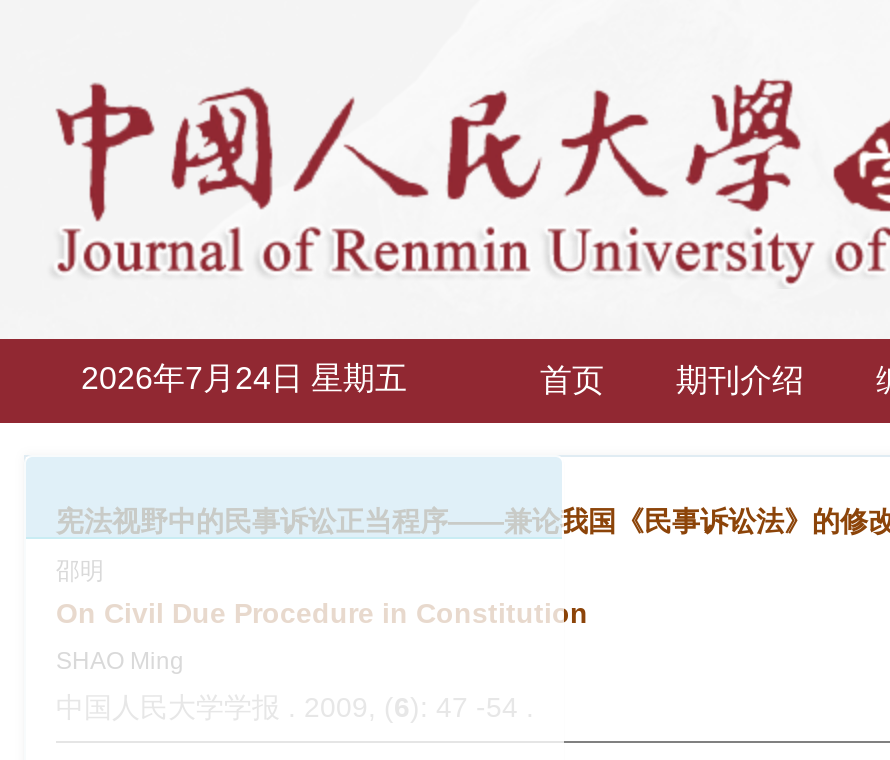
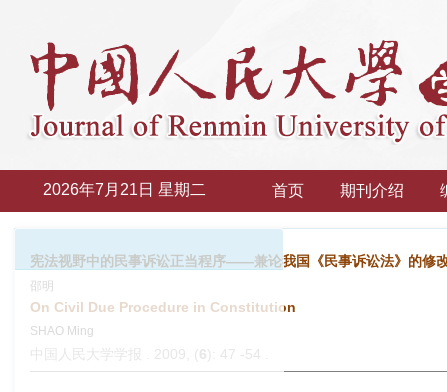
[81,361,407,395] 2026年7月24日 星期五 -> [42,181,205,198] 2026年7月21日 星期二

